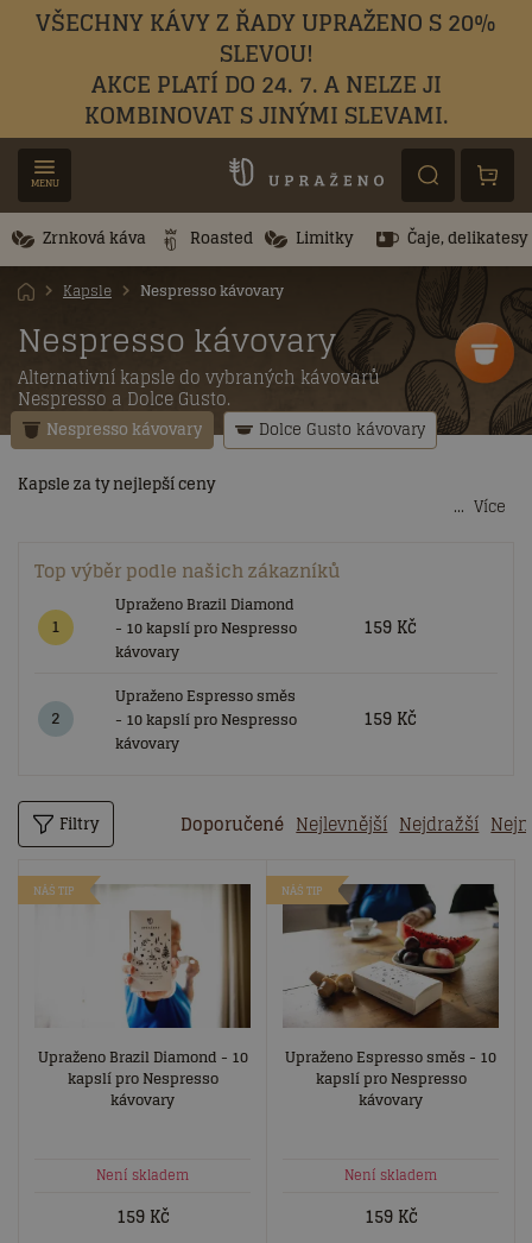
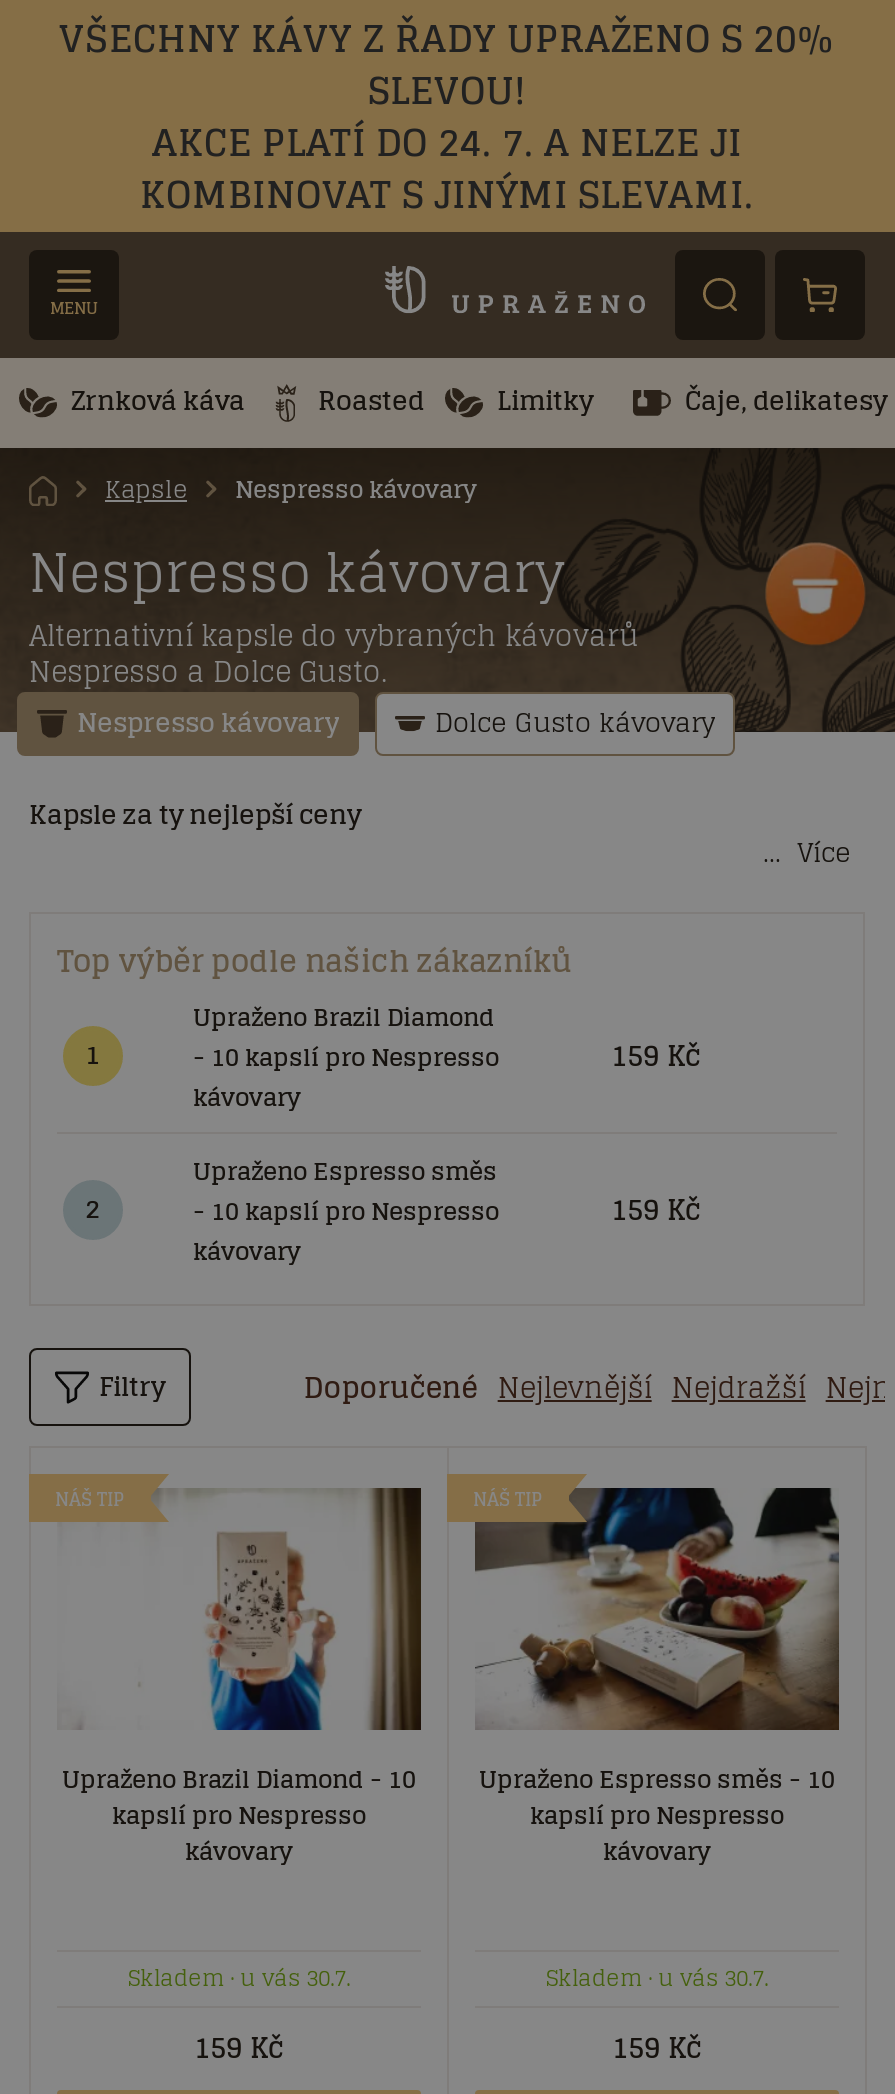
[96,1163,189,1187] Není skladem -> [128,1958,350,1998] Skladem · u vás 30.7.
[344,1163,437,1187] Není skladem -> [546,1958,768,1998] Skladem · u vás 30.7.

